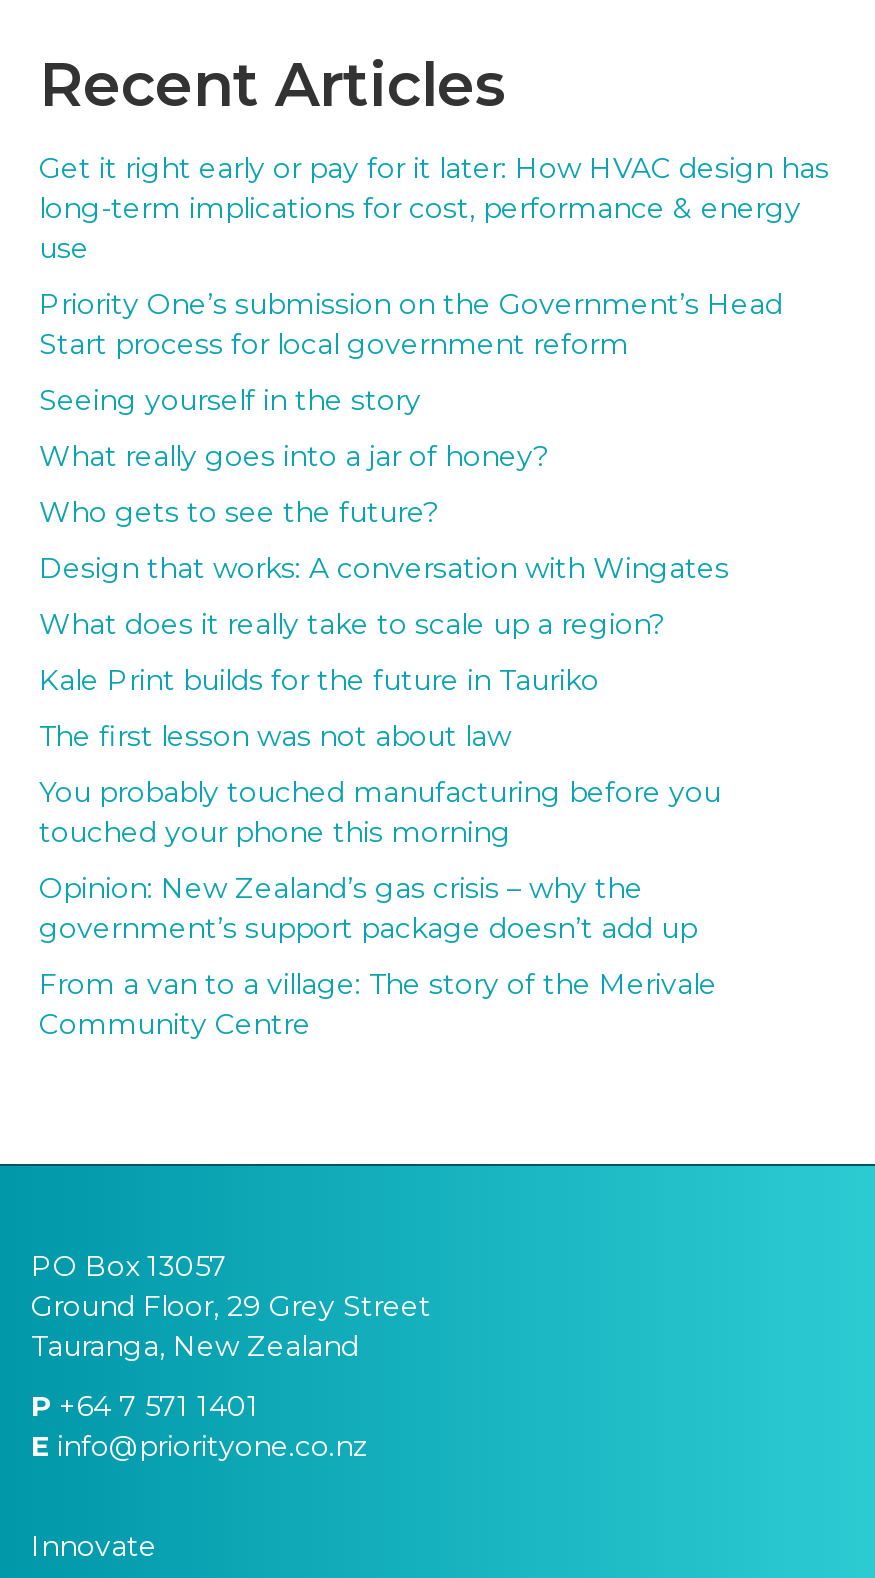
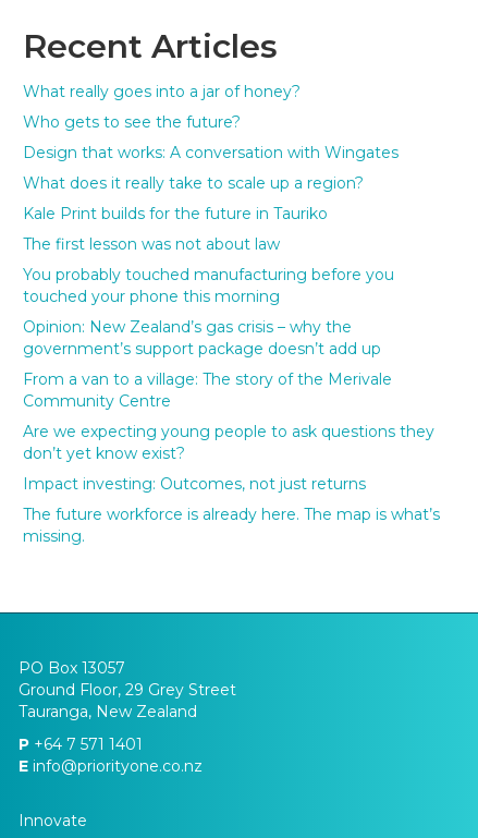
[39,150,829,418] Get it right early or pay for it later: How HVAC design has | long-term implications for cost, performance & energy | use | Priority One’s submission on the Government’s Head | Start process for local government reform | Seeing yourself in the story -> none
moved [39,438,729,1042] -> [23,82,399,411]: What really goes into a jar of honey? | Who gets to see the future? | Design that works: A conversation with Wingates | ... | From a van to a village: The story of the Merivale | Community Centre
none -> [23,422,440,546] Are we expecting young people to ask questions they | don’t yet know exist? | Impact investing: Outcomes, not just returns | The future workforce is already here. The map is what’s | missing.

